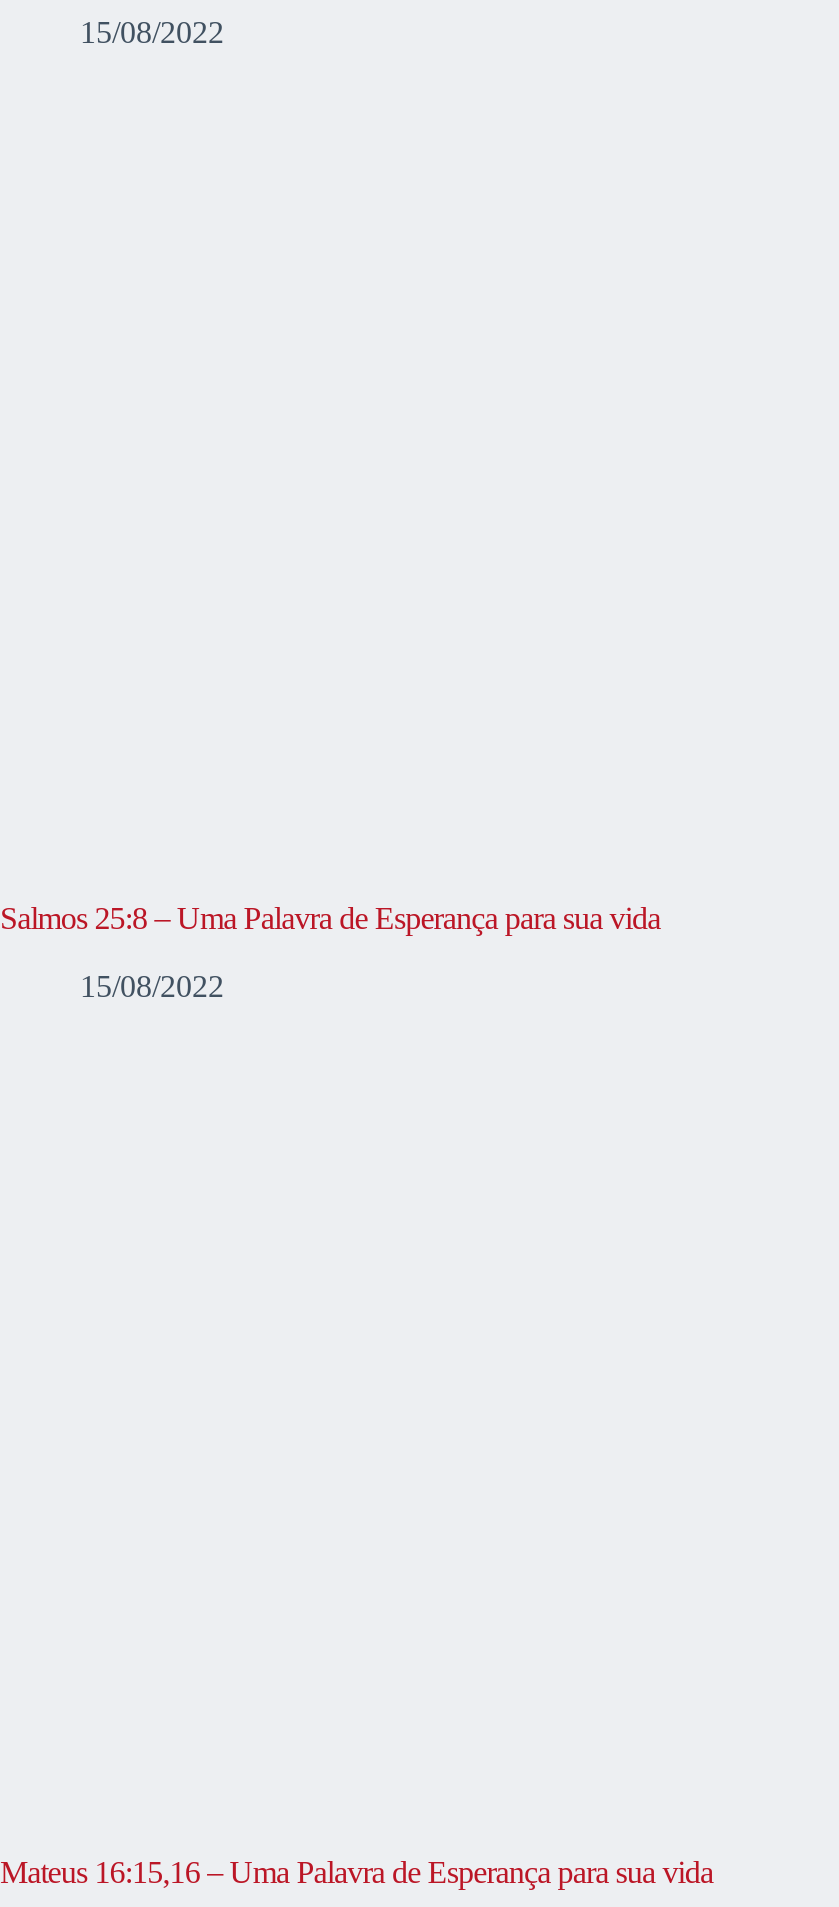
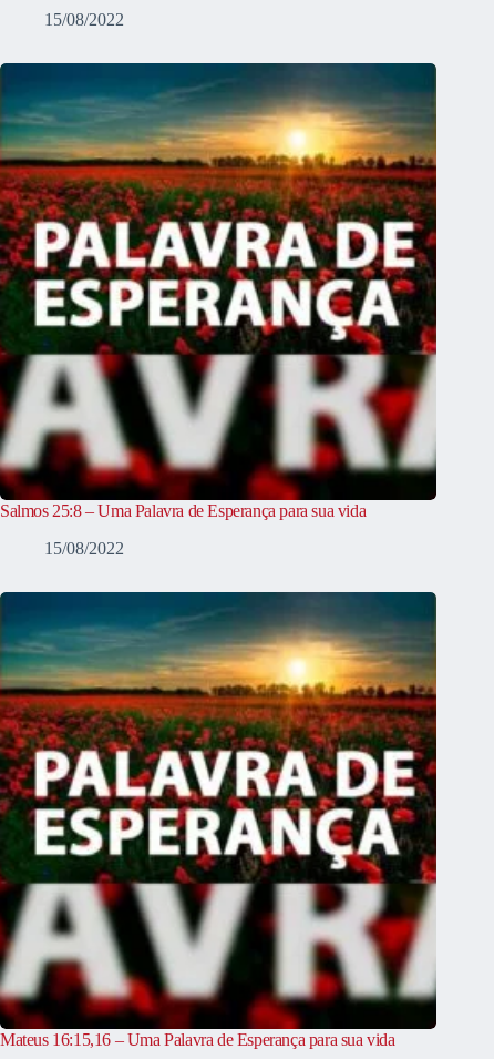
none -> [3,62,438,501] [image]
none -> [3,591,438,1030] [image]

